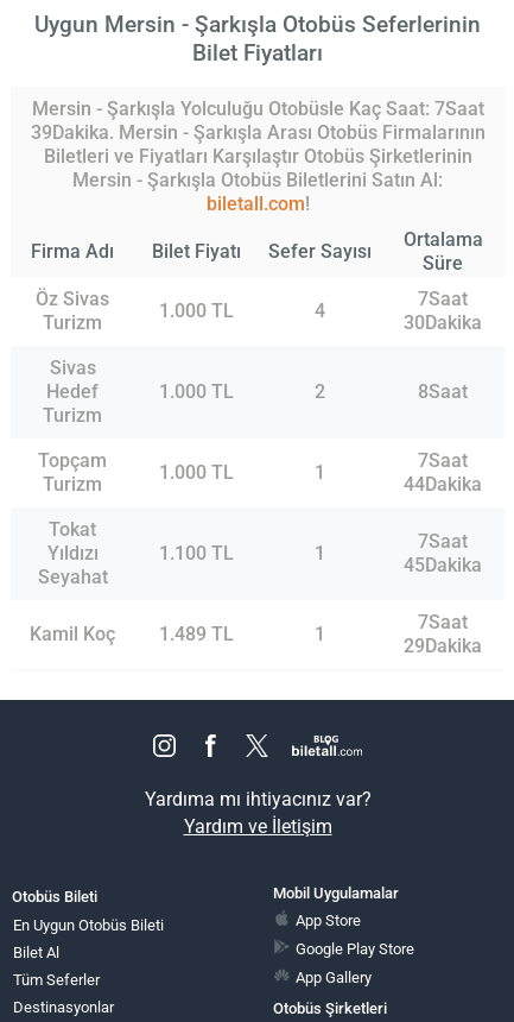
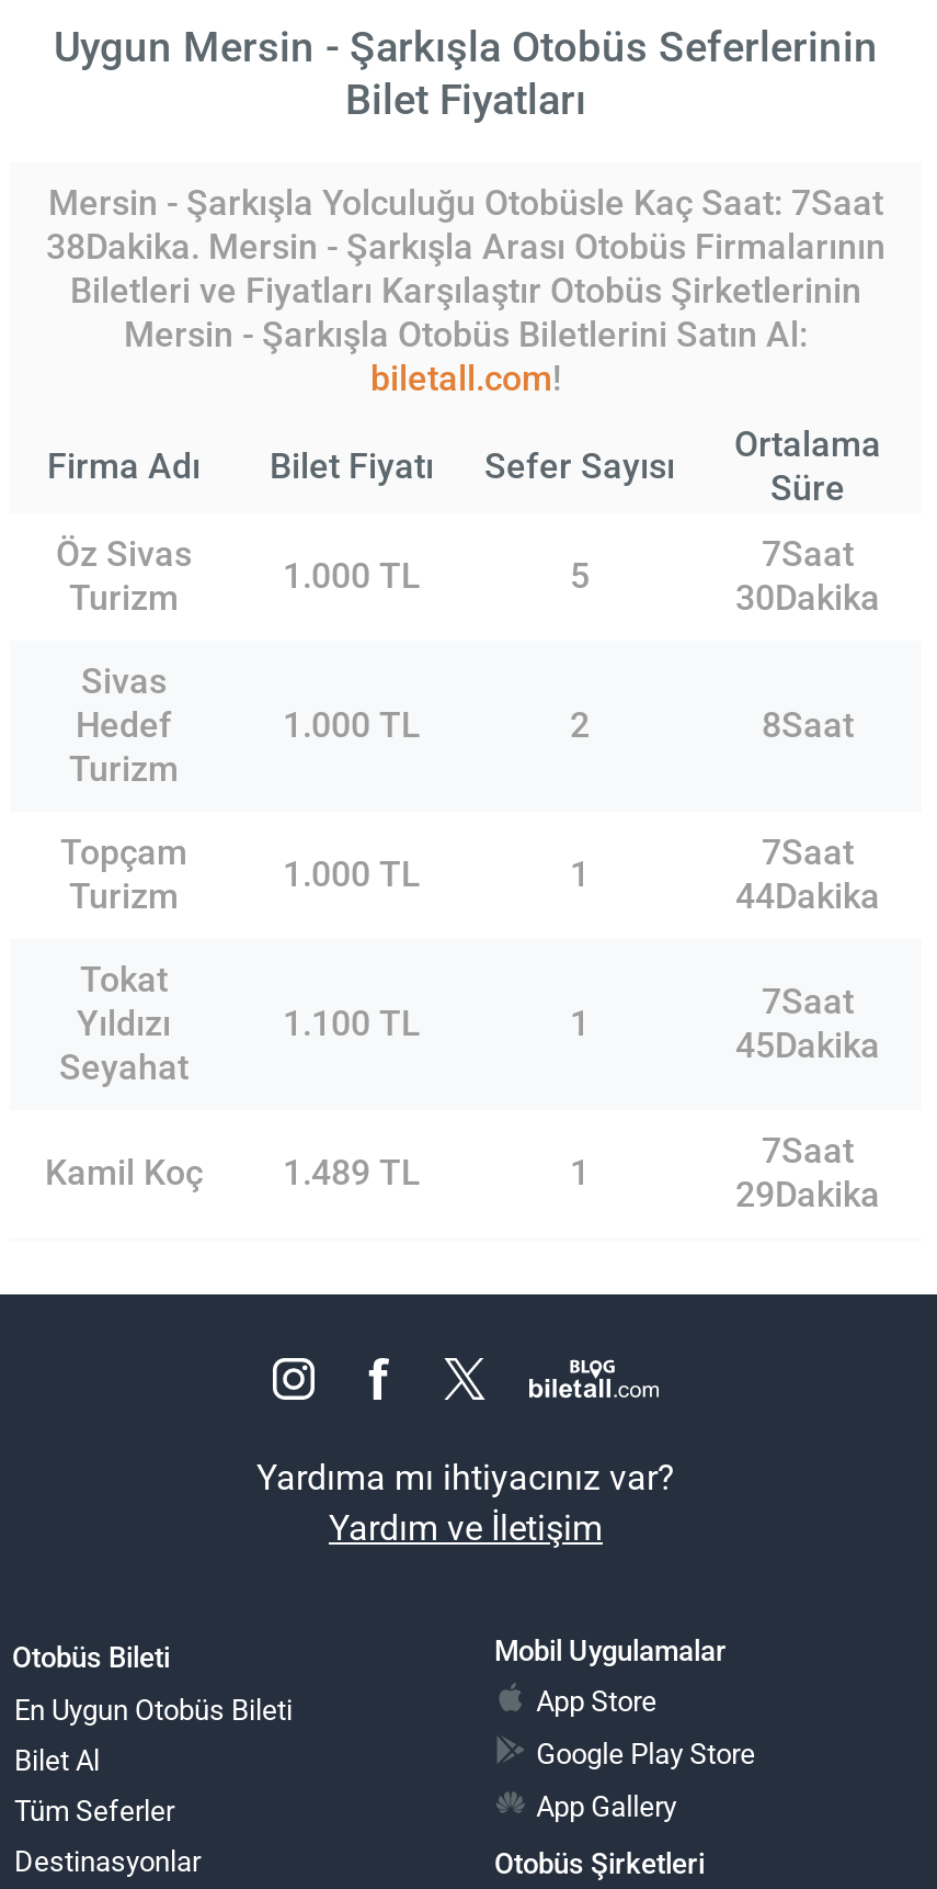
[30,121,485,144] 39Dakika. Mersin - Şarkışla Arası Otobüs Firmalarının -> [46,226,885,268] 38Dakika. Mersin - Şarkışla Arası Otobüs Firmalarının
[314,300,325,322] 4 -> [570,555,590,597] 5

